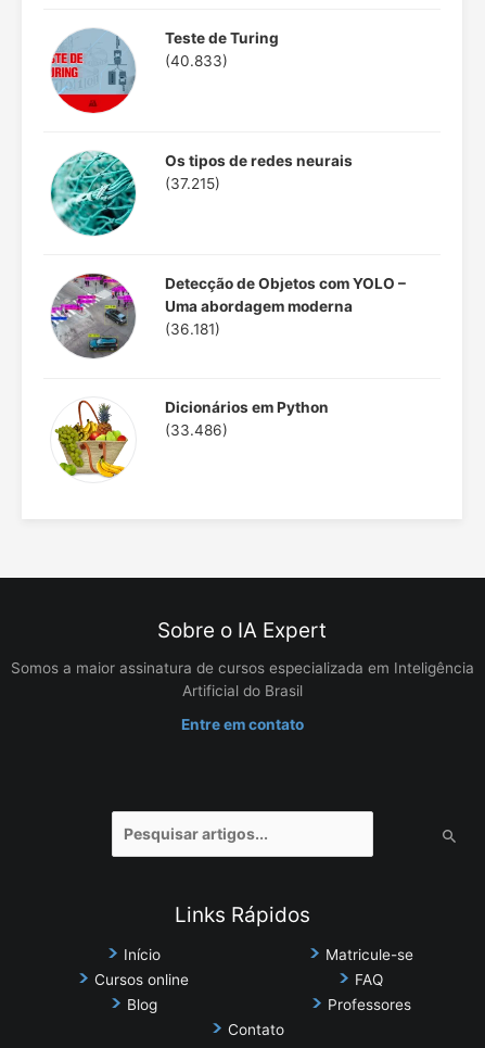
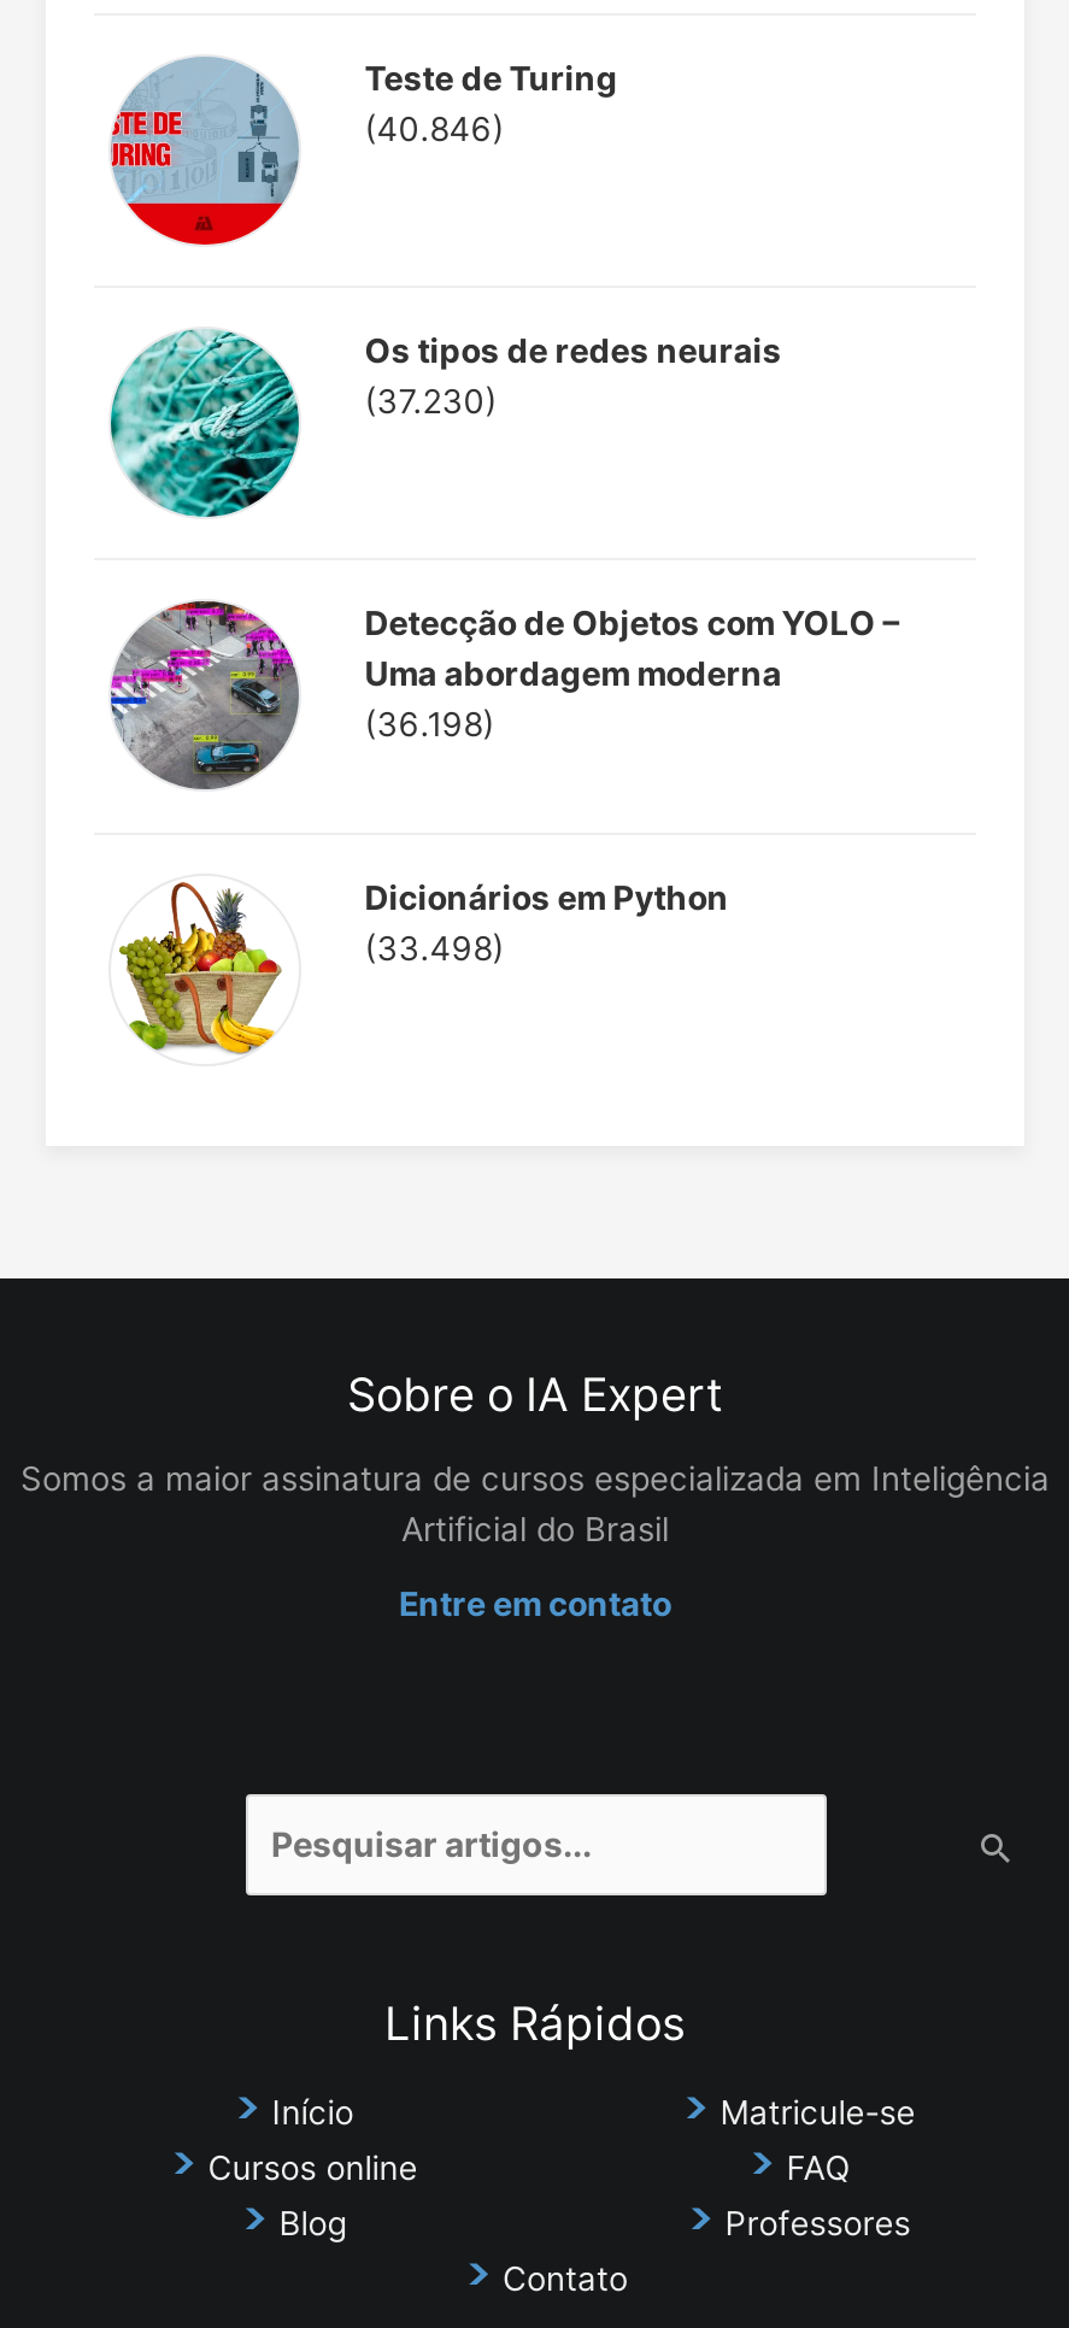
[165,52,228,69] (40.833) -> [364,108,504,147] (40.846)
[165,175,220,192] (37.215) -> [364,382,497,420] (37.230)
[165,321,220,338] (36.181) -> [364,706,495,744] (36.198)
[165,421,228,439] (33.486) -> [364,929,504,967] (33.498)

